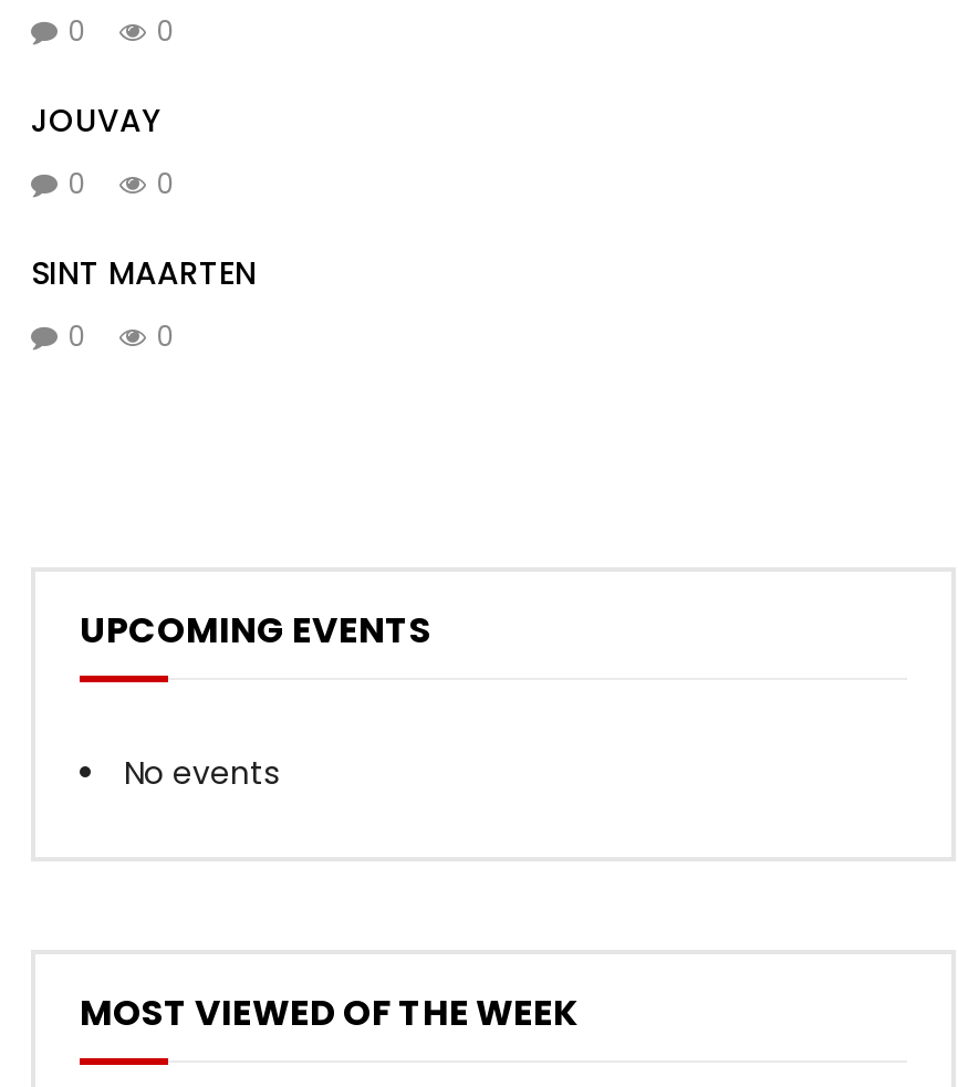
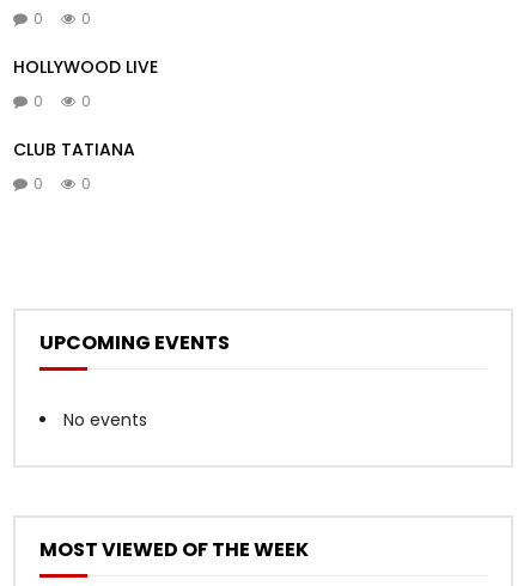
[31,97,159,142] JOUVAY -> [13,54,158,78] HOLLYWOOD LIVE
[31,250,257,294] SINT MAARTEN -> [13,137,135,161] CLUB TATIANA

